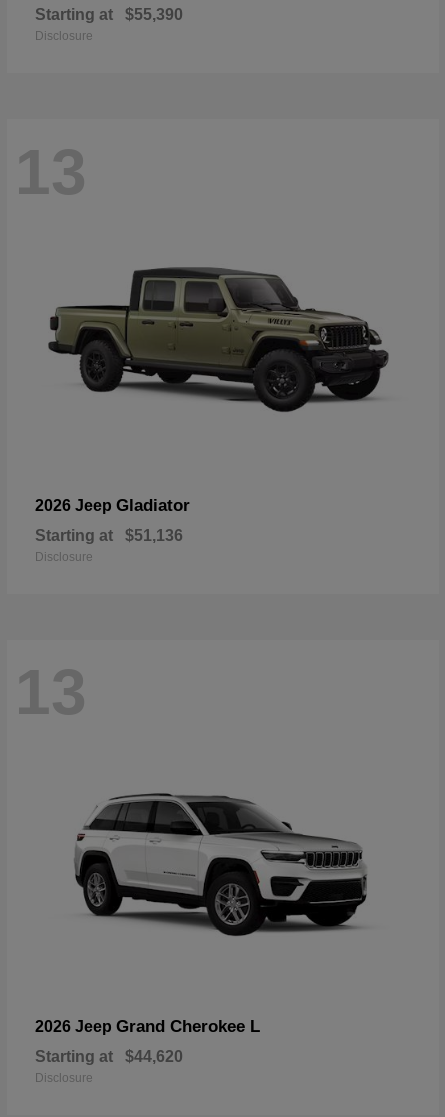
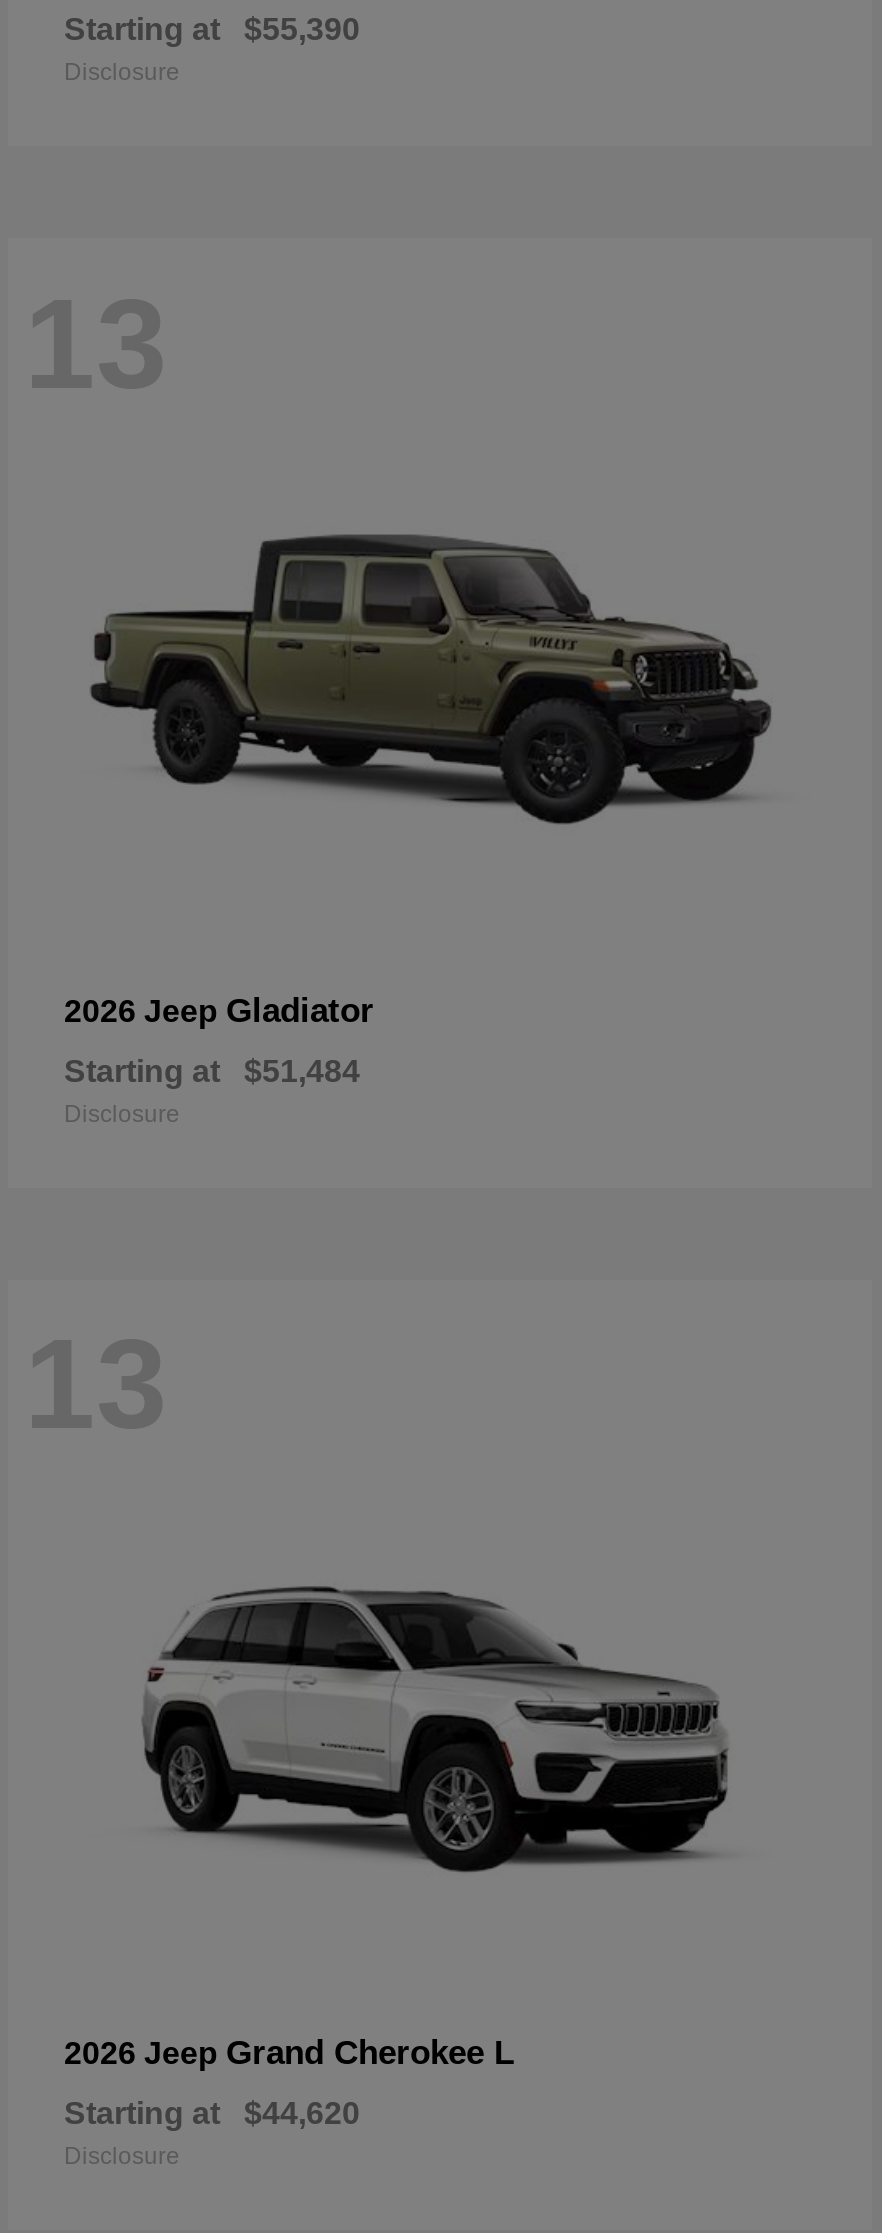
[35,527,183,544] Starting at $51,136 -> [64,1054,360,1088] Starting at $51,484

